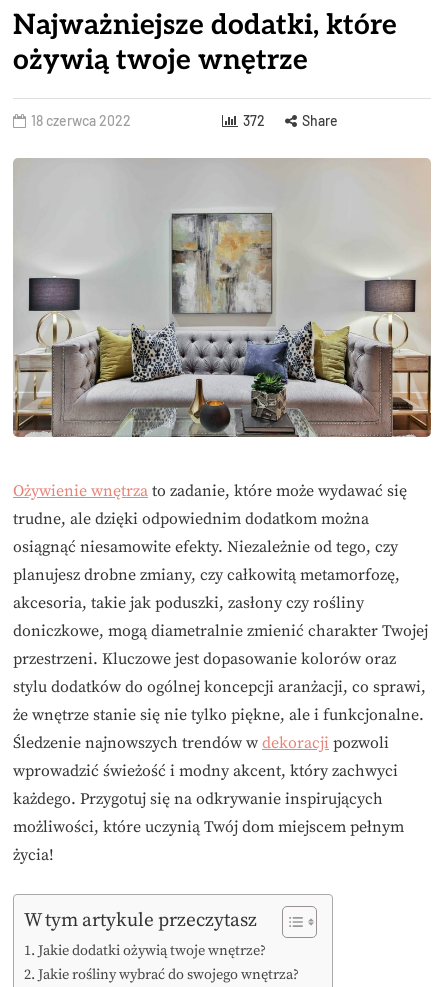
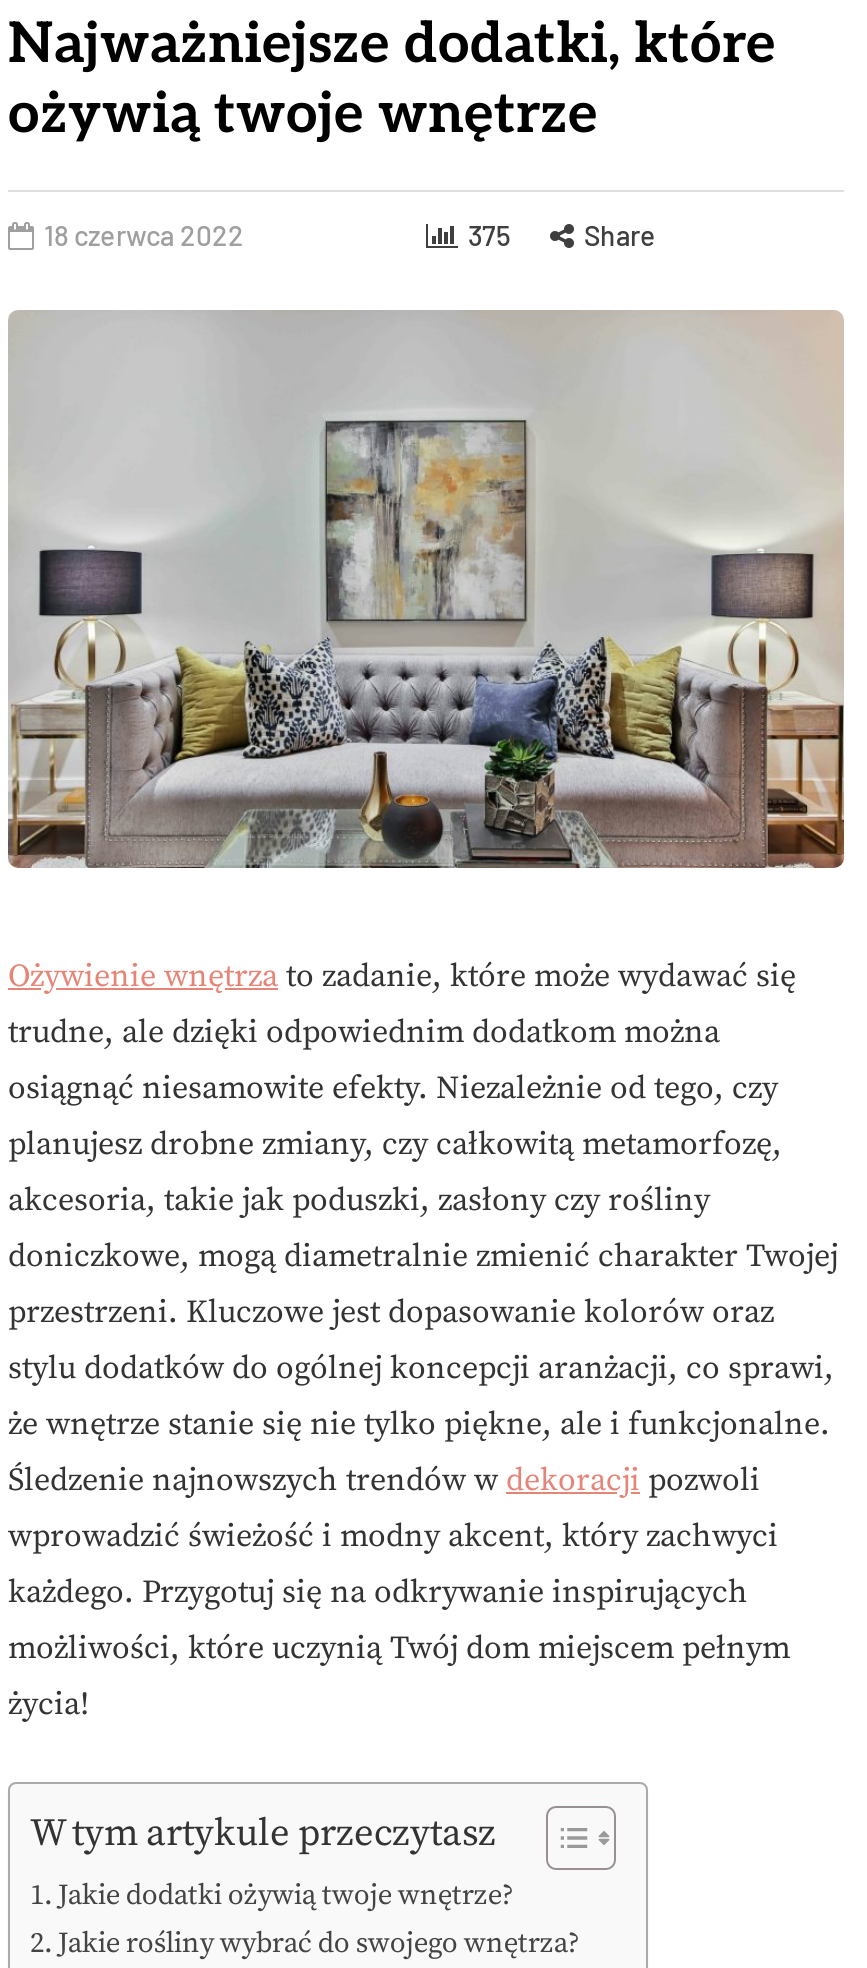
[243,112,265,129] 372 -> [468,218,510,252] 375

